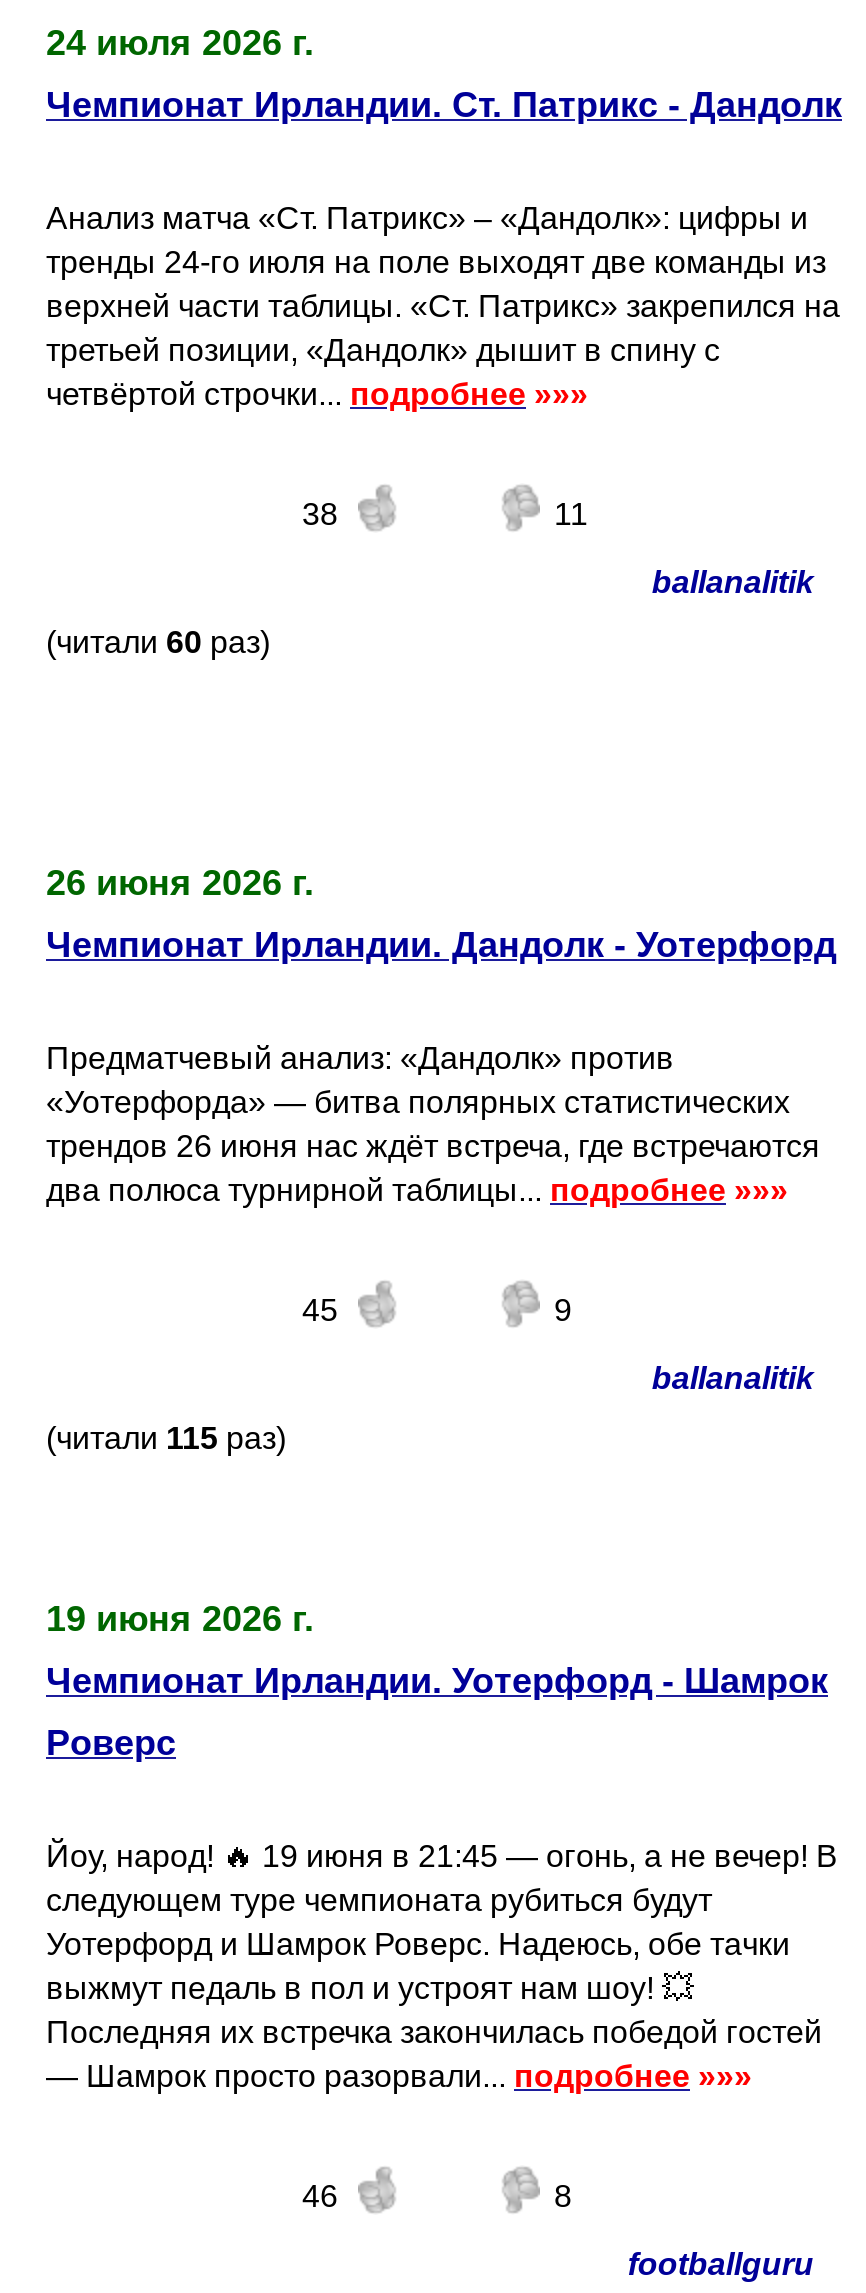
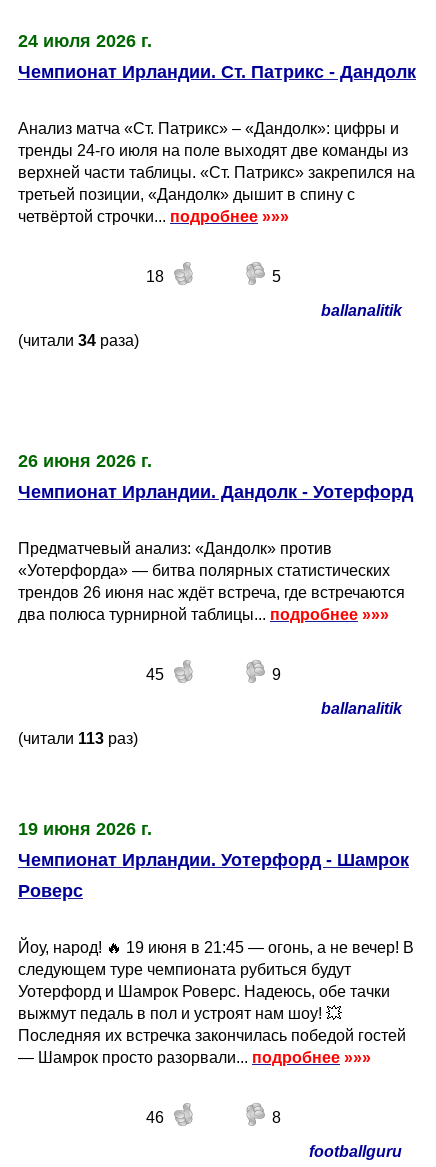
[302,497,346,531] 38 -> [146,268,168,285] 18
[554,497,596,531] 11 -> [272,268,285,285] 5
[46,625,270,659] (читали 60 раз) -> [18,332,139,349] (читали 34 раза)
[46,1421,286,1455] (читали 115 раз) -> [18,730,138,747] (читали 113 раз)

